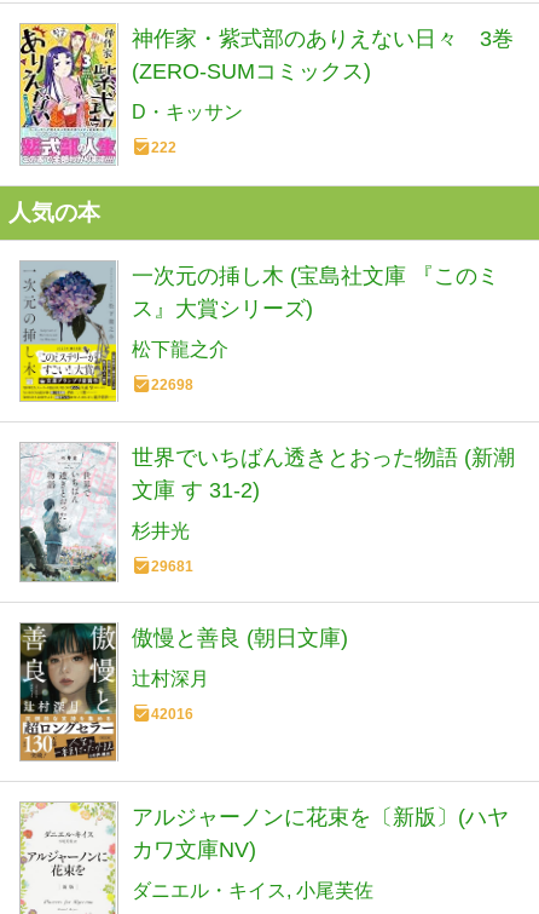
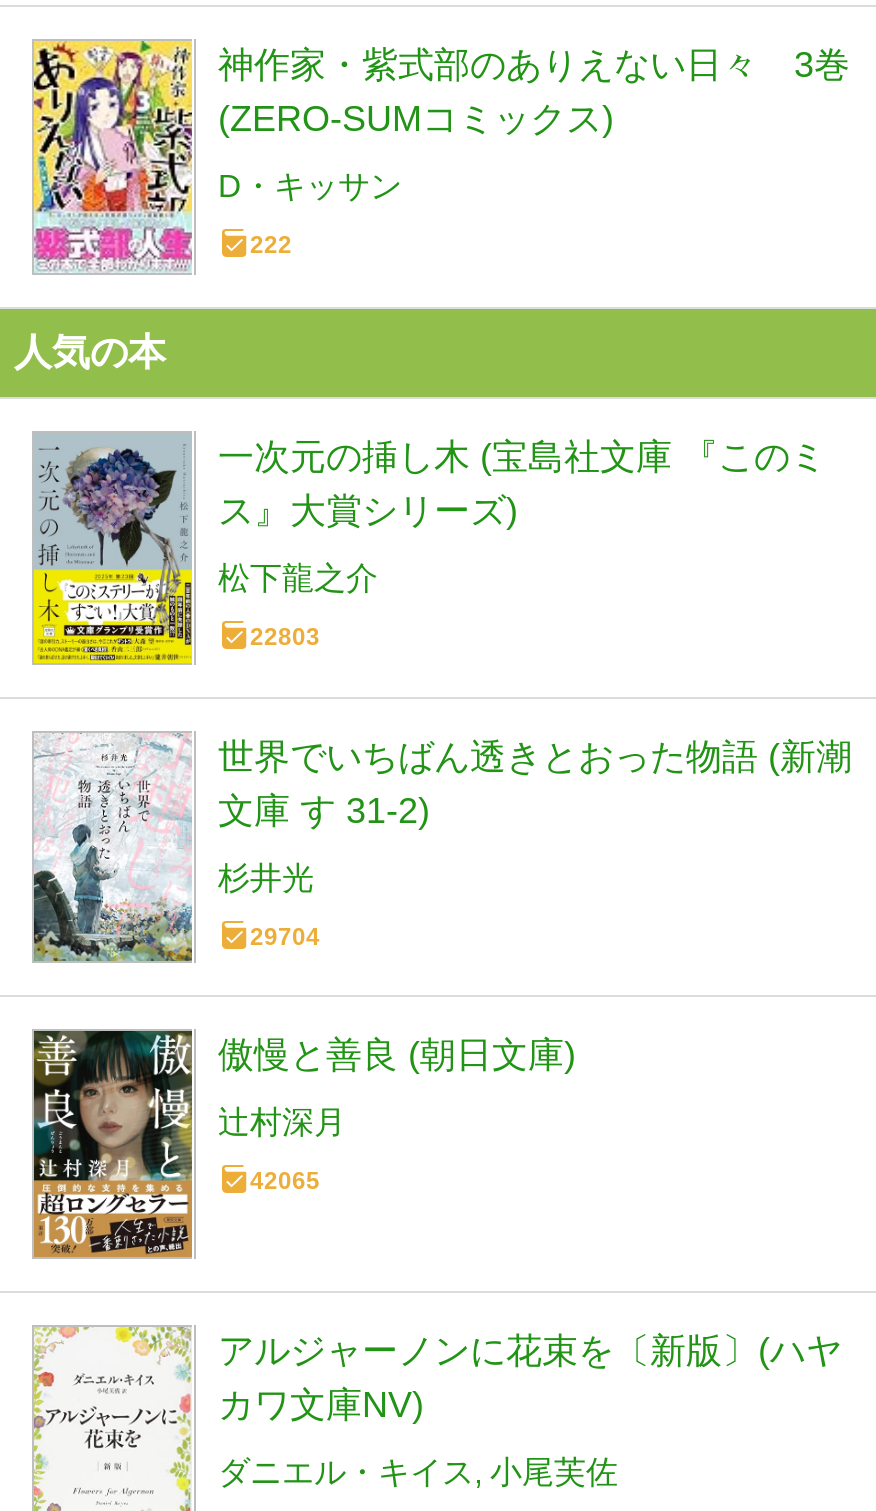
[151,376,193,393] 22698 -> [250,622,320,650] 22803
[151,558,193,575] 29681 -> [250,923,320,951] 29704
[151,706,193,723] 42016 -> [250,1167,320,1195] 42065

